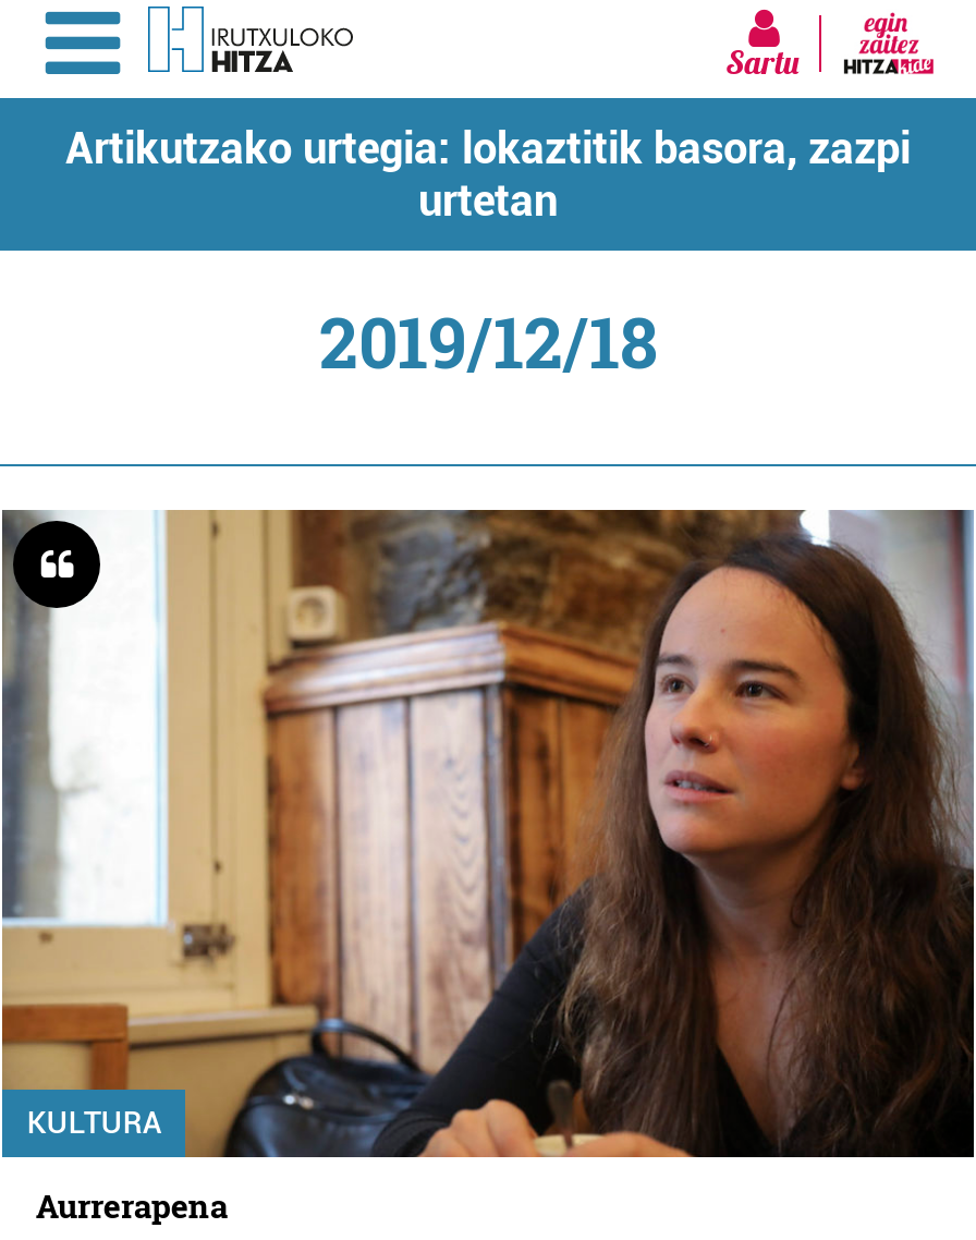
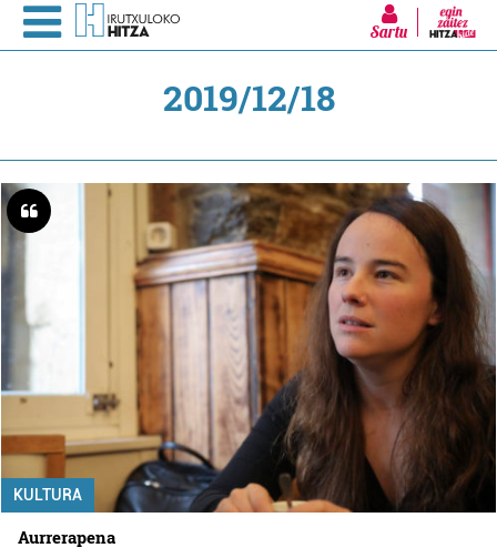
[65,122,911,227] Artikutzako urtegia: lokaztitik basora, zazpi | urtetan -> none

